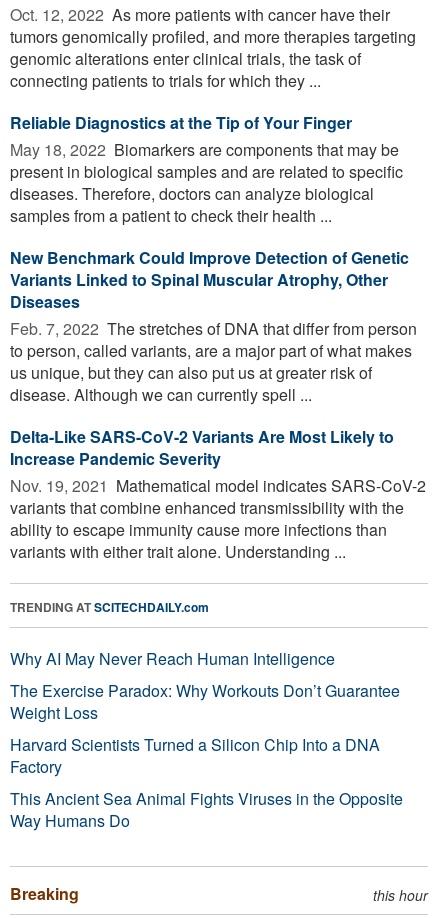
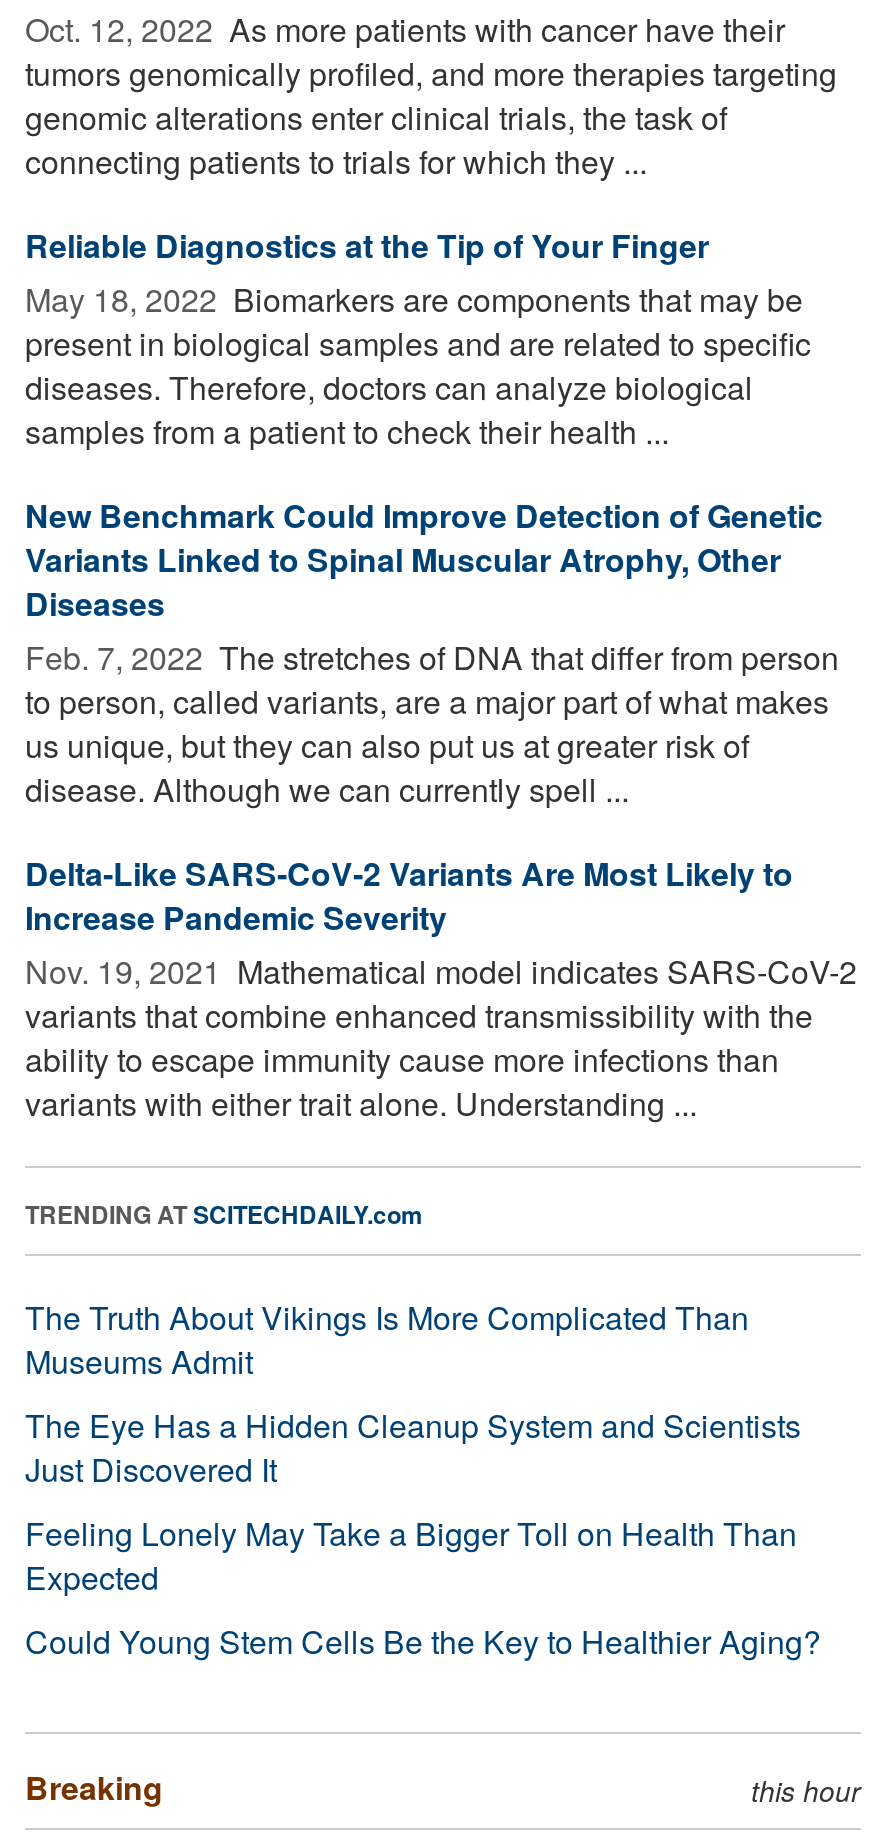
[10,647,403,832] Why AI May Never Reach Human Intelligence | The Exercise Paradox: Why Workouts Don’t Guarantee | Weight Loss | Harvard Scientists Turned a Silicon Chip Into a DNA | Factory | This Ancient Sea Animal Fights Viruses in the Opposite | Way Humans Do -> [25,1294,821,1664] The Truth About Vikings Is More Complicated Than | Museums Admit | The Eye Has a Hidden Cleanup System and Scientists | Just Discovered It | Feeling Lonely May Take a Bigger Toll on Health Than | Expected | Could Young Stem Cells Be the Key to Healthier Aging?

